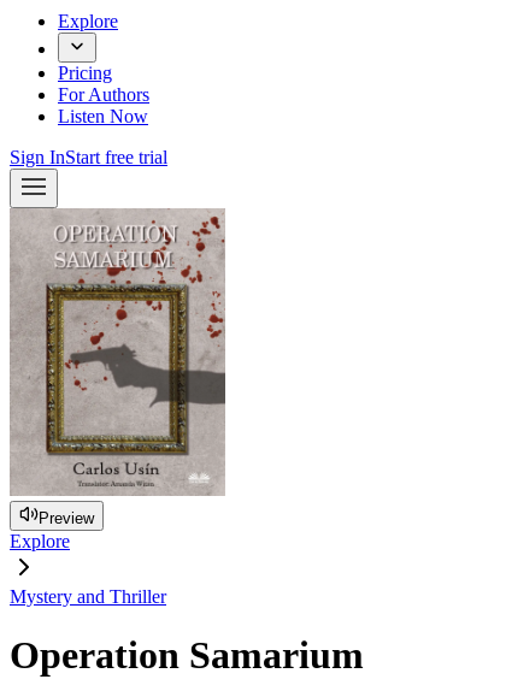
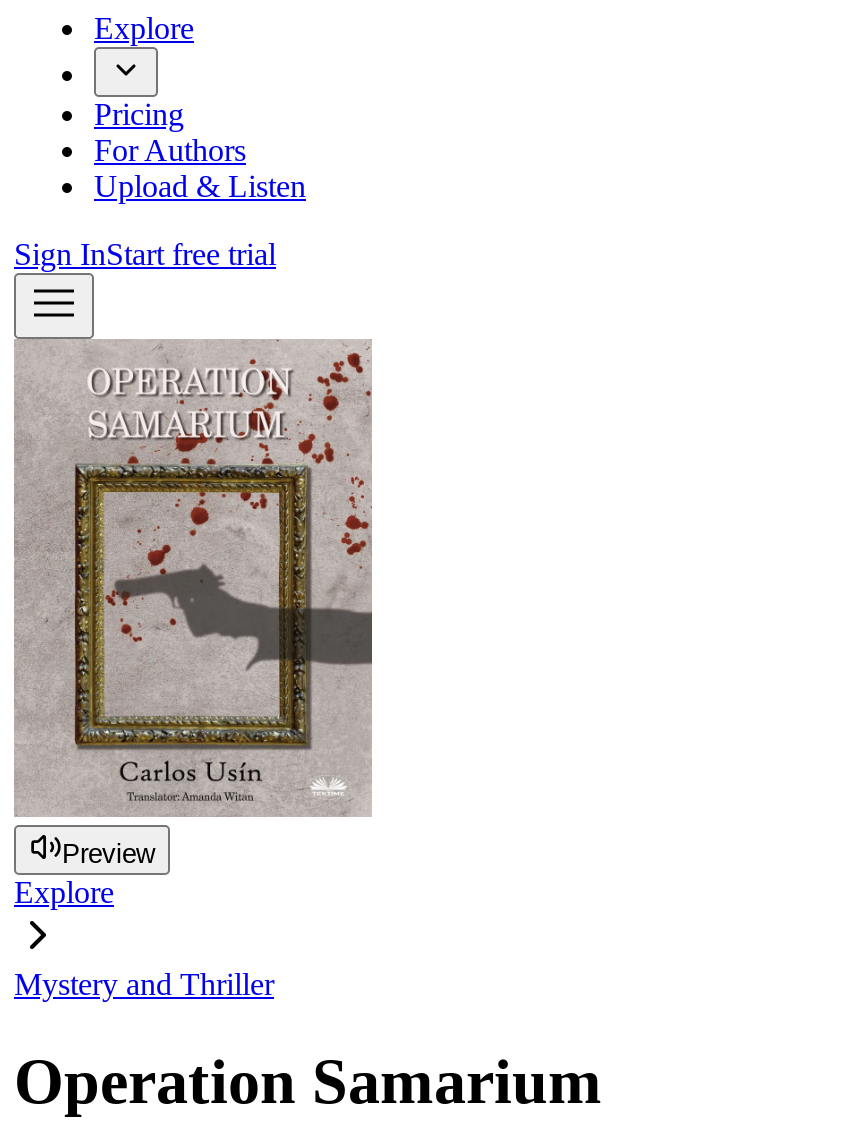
[58,106,148,126] Listen Now -> [94,169,306,203] Upload & Listen

